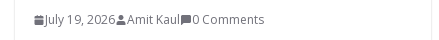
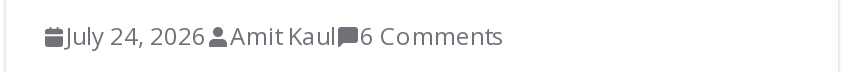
[45,11,115,28] July 19, 2026 -> [66,20,206,54] July 24, 2026
[192,11,264,28] 0 Comments -> [360,20,504,54] 6 Comments

